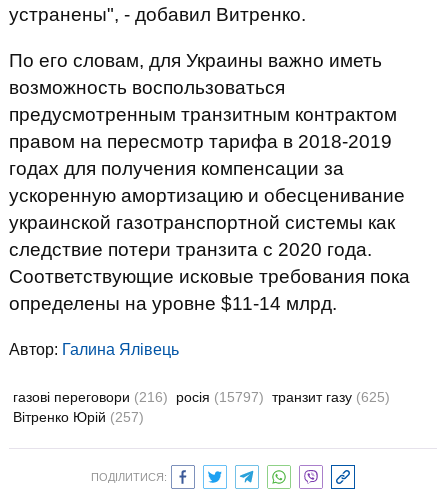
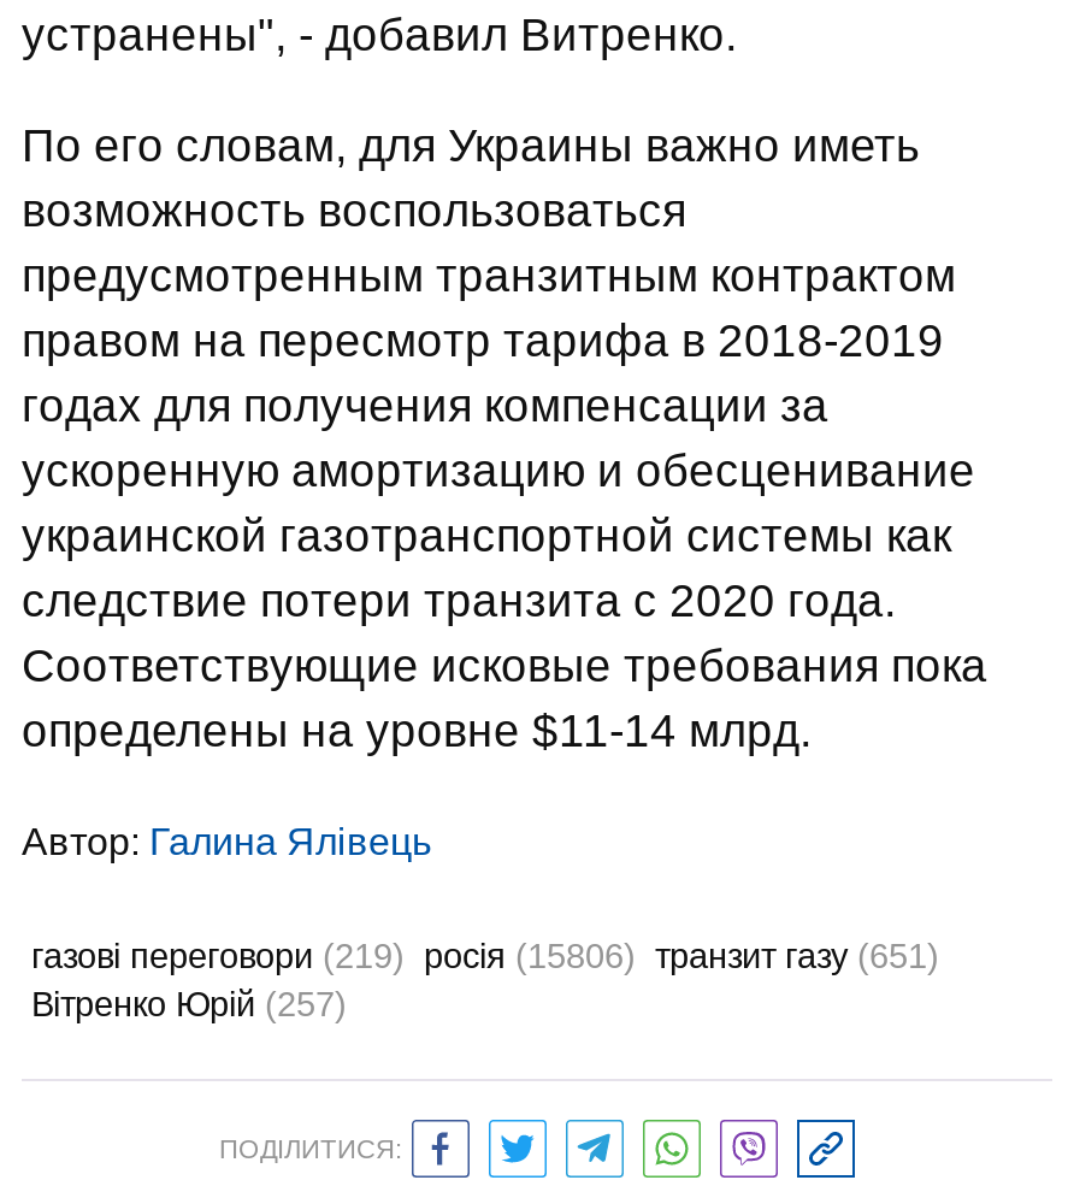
[13,389,390,405] газові переговори (216) росія (15797) транзит газу (625) -> [31,937,939,975] газові переговори (219) росія (15806) транзит газу (651)

